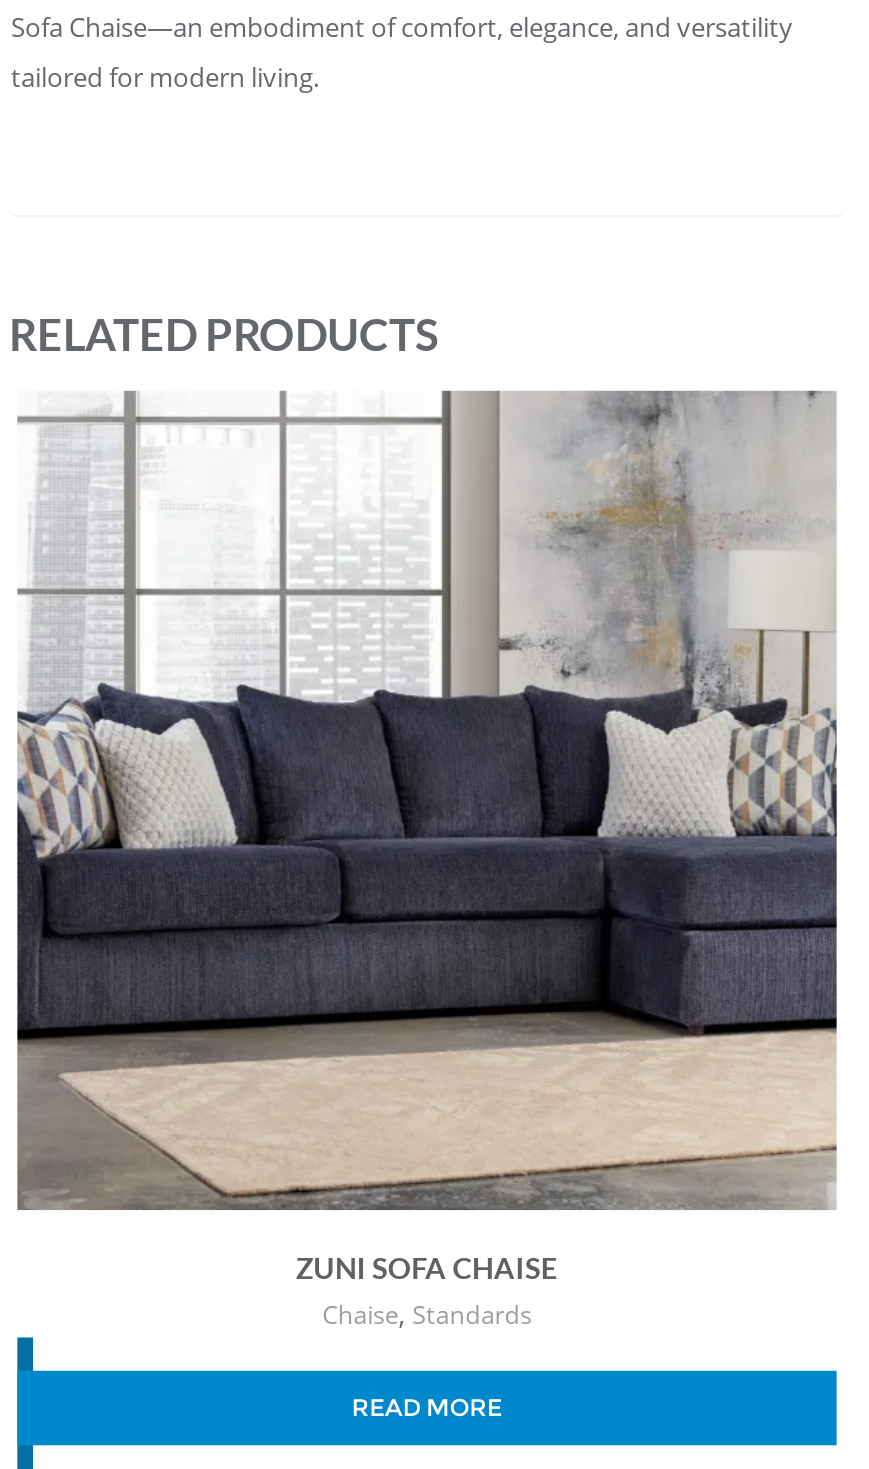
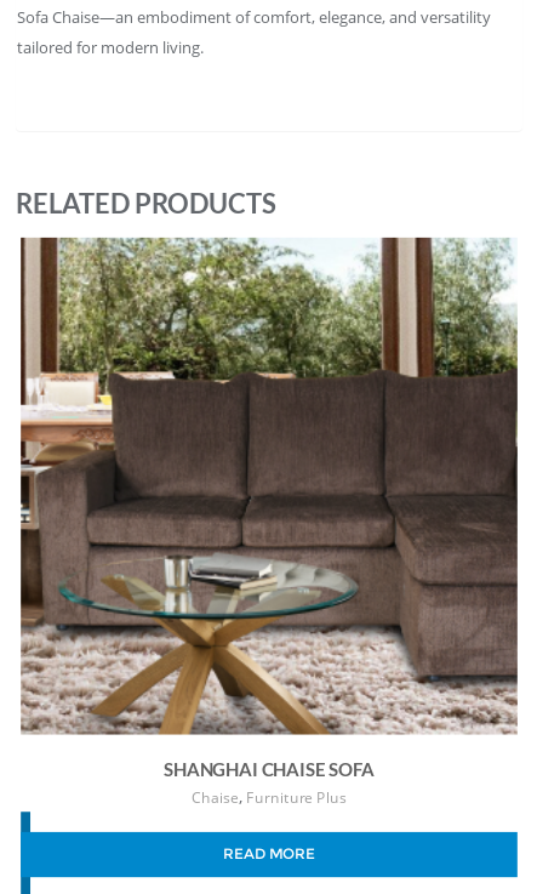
[17,389,837,1332] [image] | ZUNI SOFA CHAISE | Chaise, Standards -> [19,237,518,808] [image] | SHANGHAI CHAISE SOFA | Chaise, Furniture Plus

